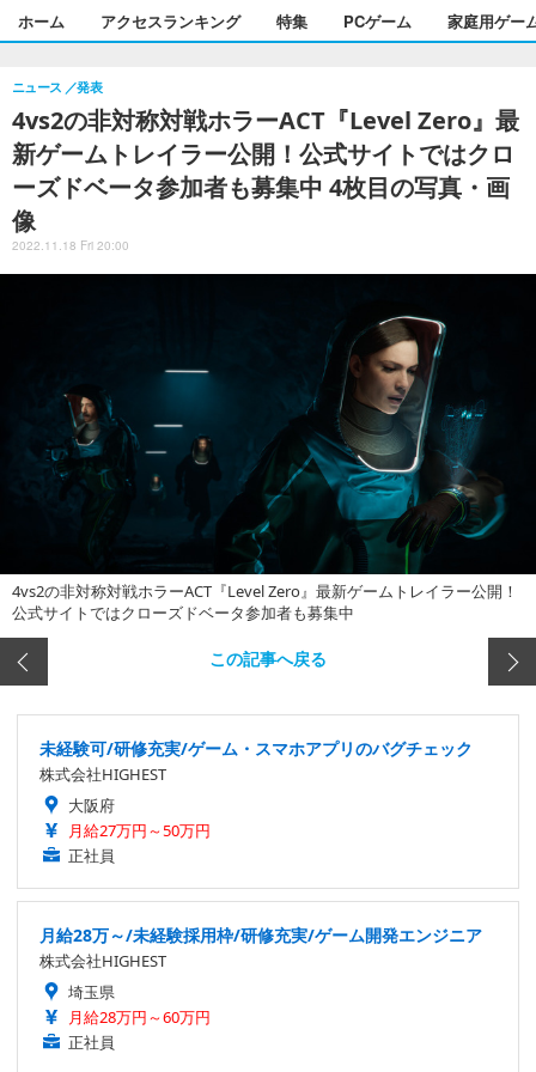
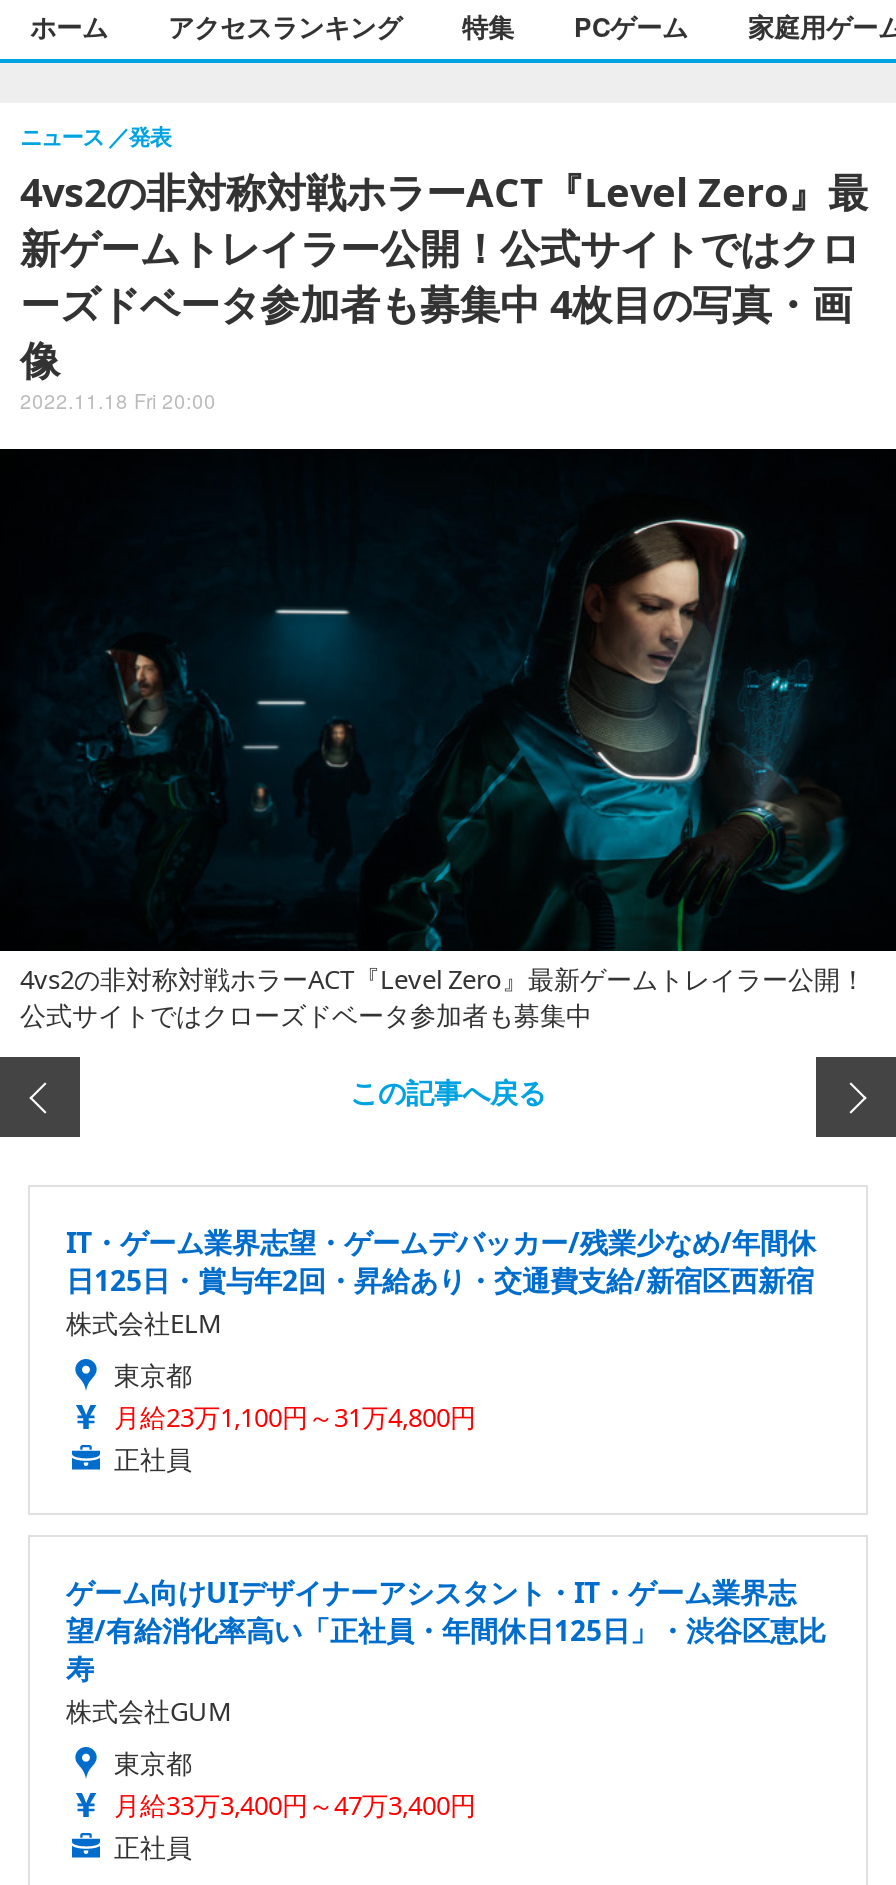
[39,737,473,842] 未経験可/研修充実/ゲーム・スマホアプリのバグチェック | 株式会社HIGHEST | 大阪府 | 月給27万円～50万円 -> [66,1224,816,1436] IT・ゲーム業界志望・ゲームデバッカー/残業少なめ/年間休 | 日125日・賞与年2回・昇給あり・交通費支給/新宿区西新宿 | 株式会社ELM | 東京都 | 月給23万1,100円～31万4,800円
[39,924,482,1028] 月給28万～/未経験採用枠/研修充実/ゲーム開発エンジニア | 株式会社HIGHEST | 埼玉県 | 月給28万円～60万円 -> [66,1574,826,1824] ゲーム向けUIデザイナーアシスタント・IT・ゲーム業界志 | 望/有給消化率高い「正社員・年間休日125日」・渋谷区恵比 | 寿 | 株式会社GUM | 東京都 | 月給33万3,400円～47万3,400円

